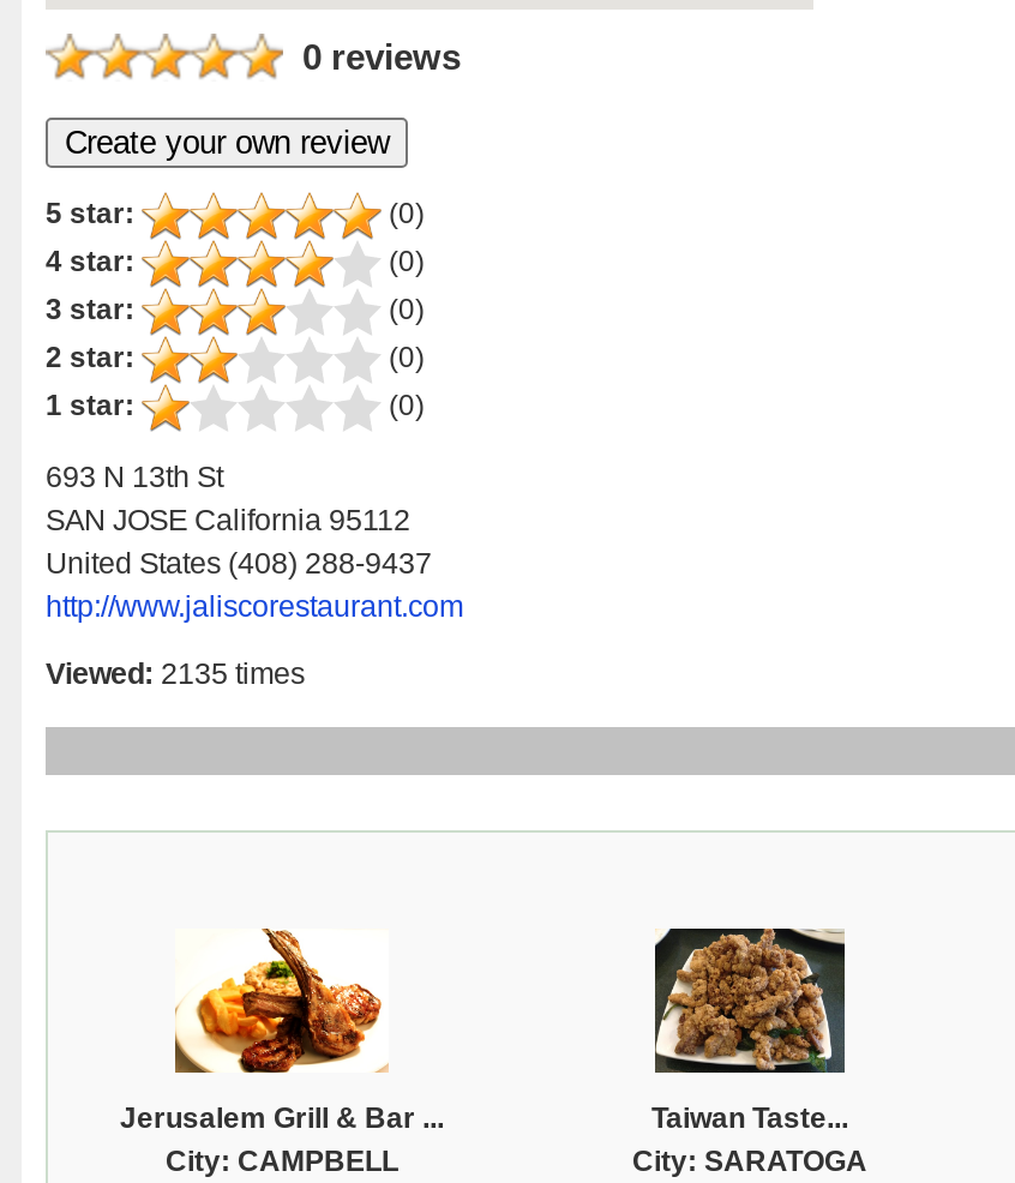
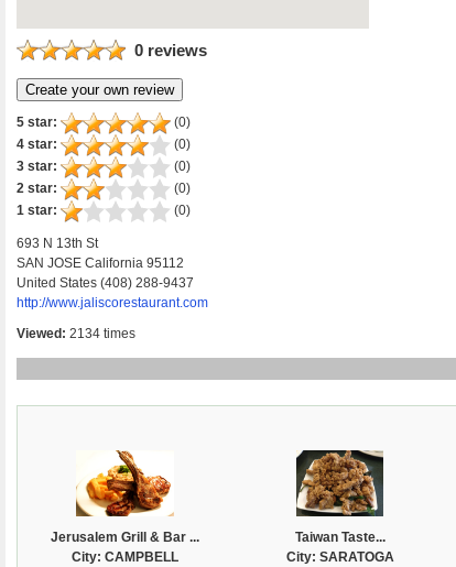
[46,657,305,691] Viewed: 2135 times -> [17,326,135,341] Viewed: 2134 times

